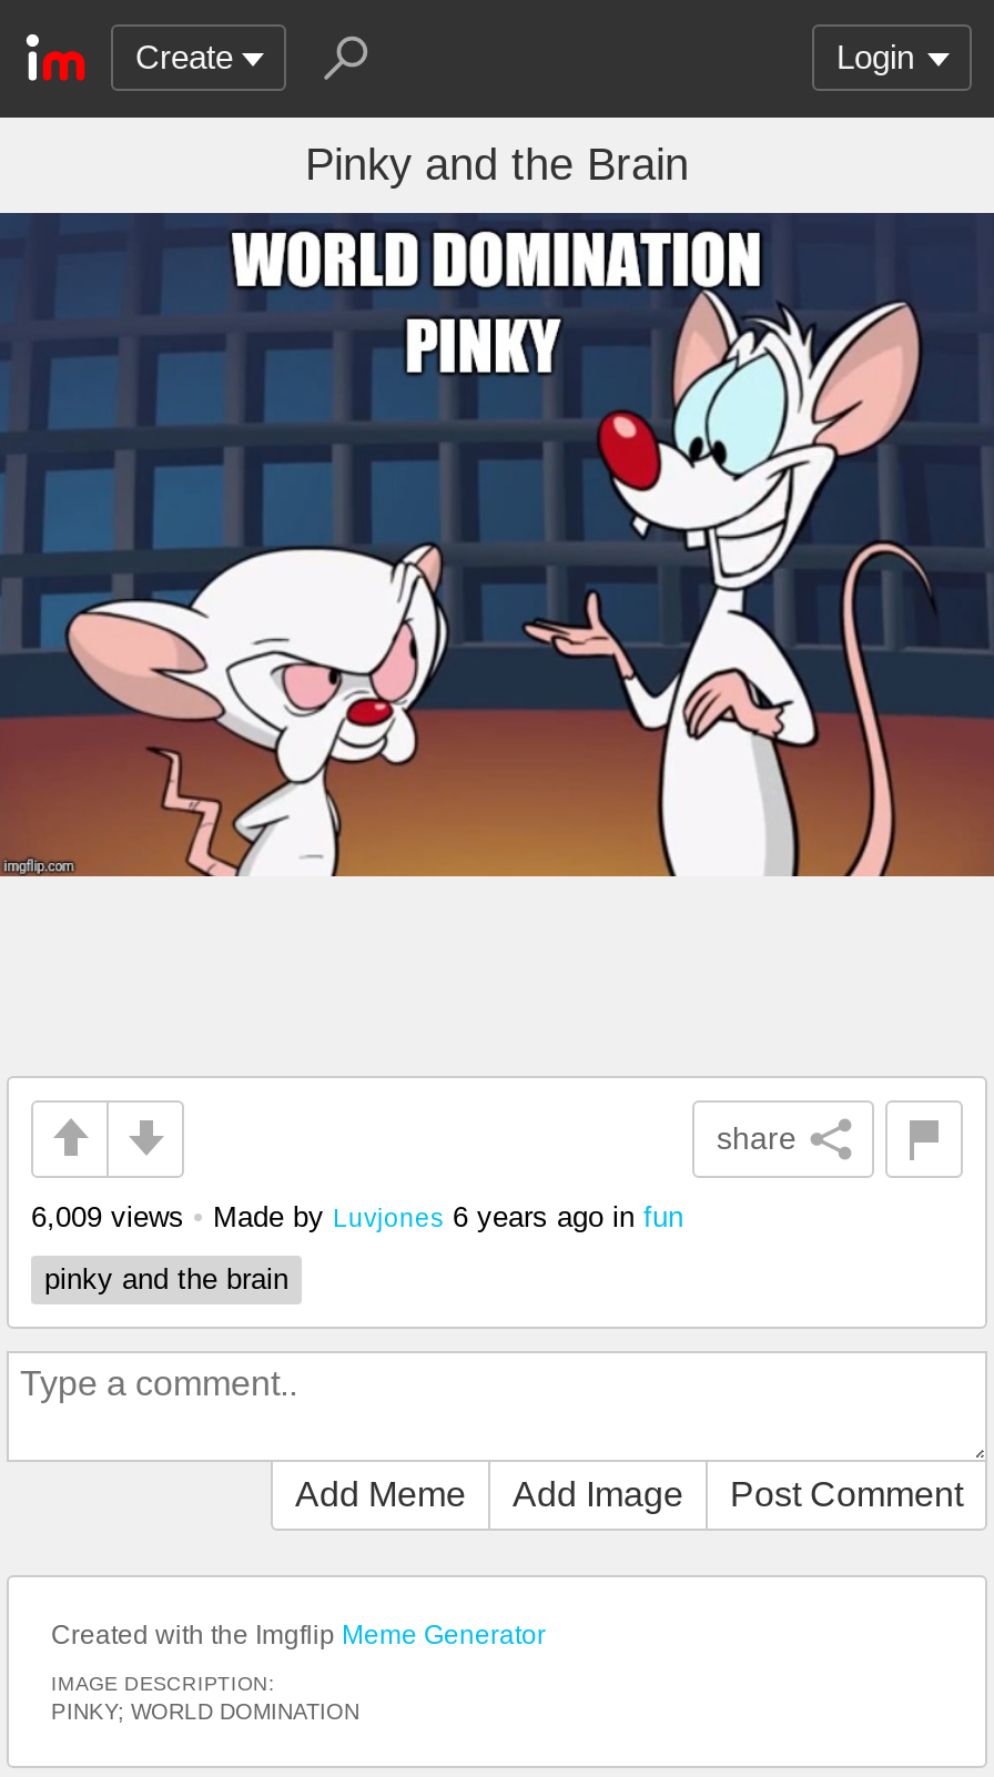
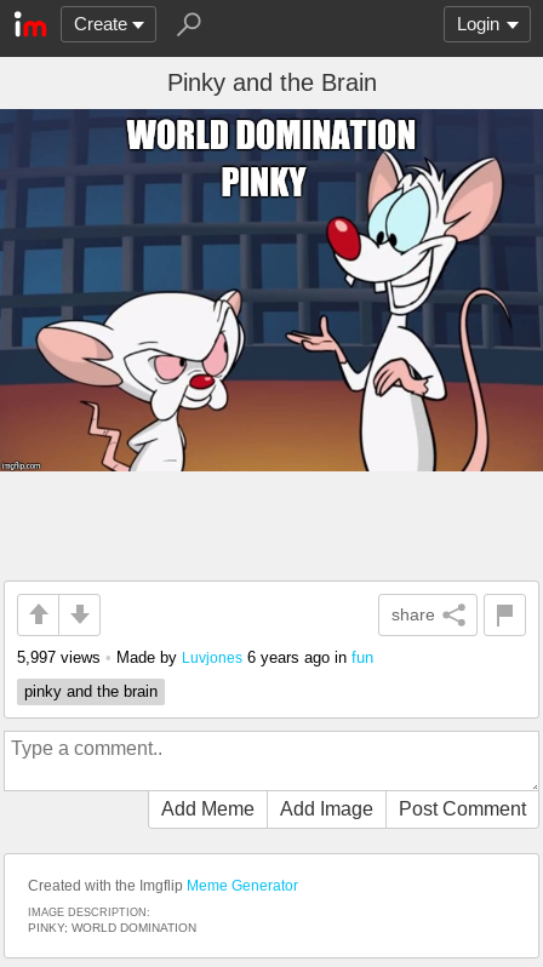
[31,1200,683,1233] 6,009 views • Made by Luvjones 6 years ago in fun -> [17,648,373,666] 5,997 views • Made by Luvjones 6 years ago in fun

